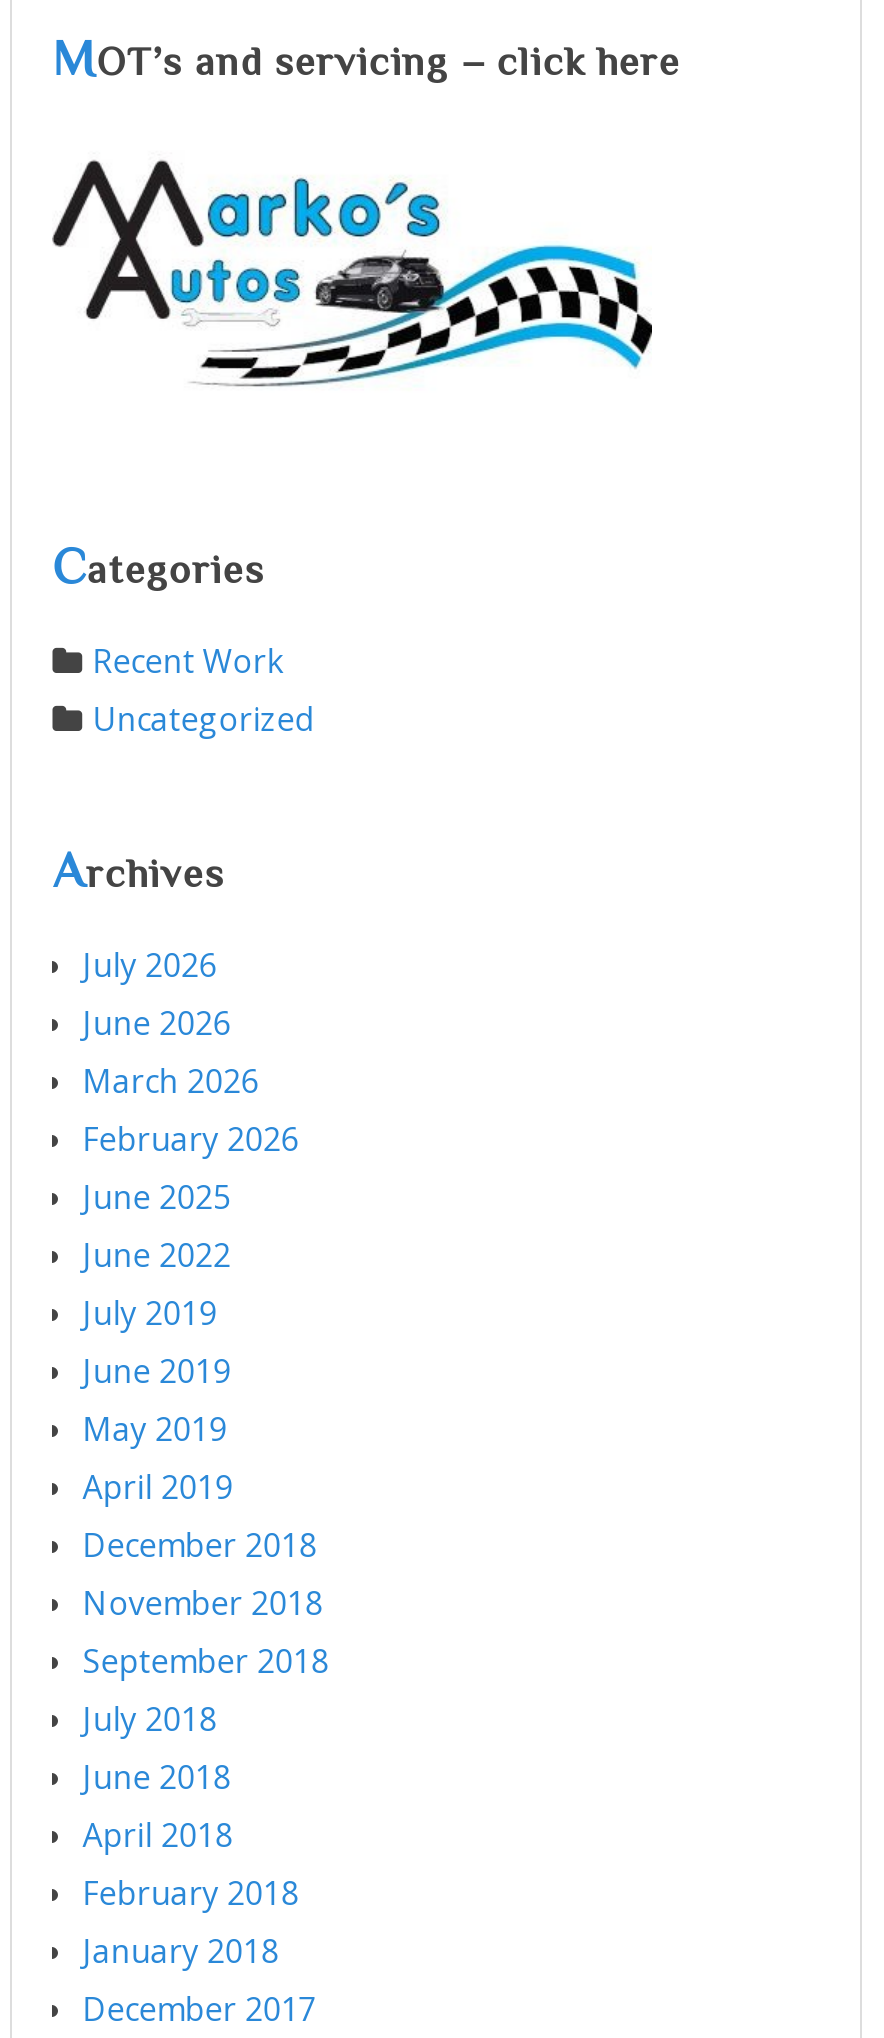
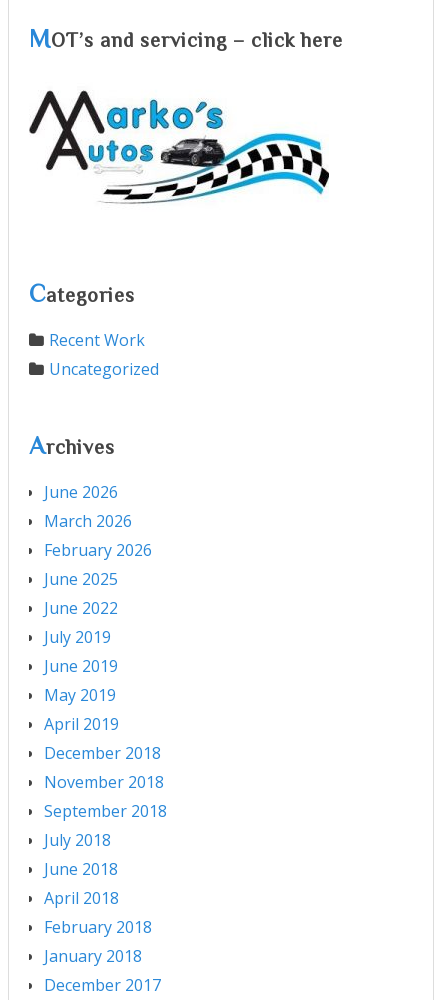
[82,942,216,986] July 2026 -> none

